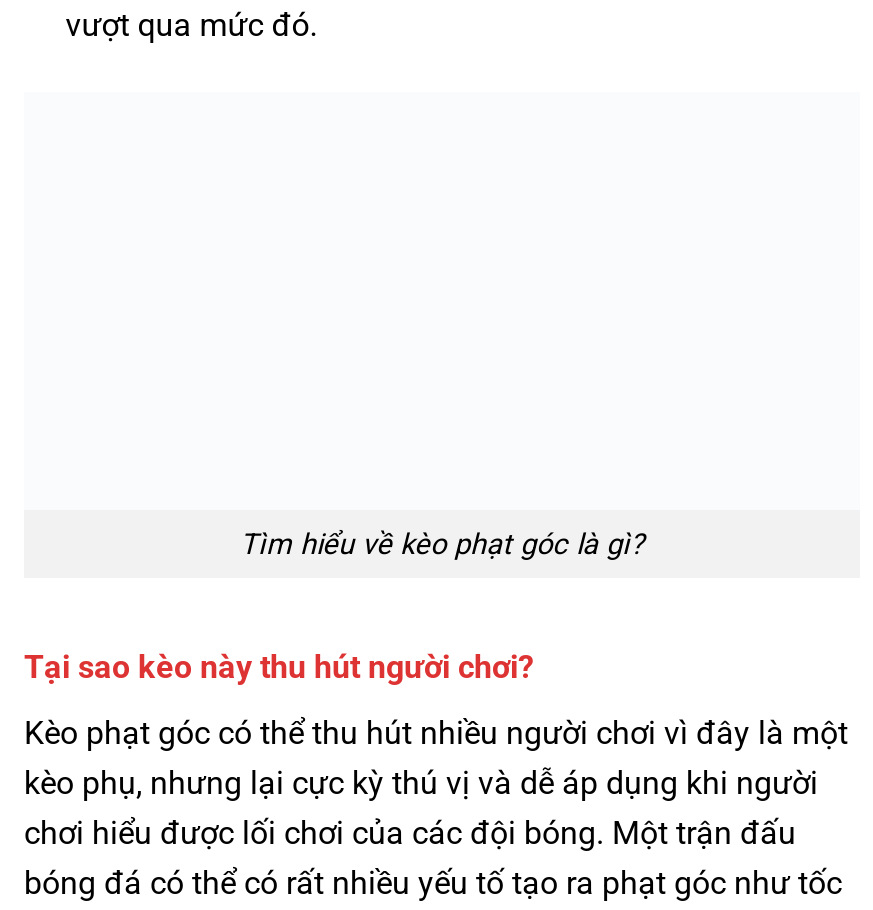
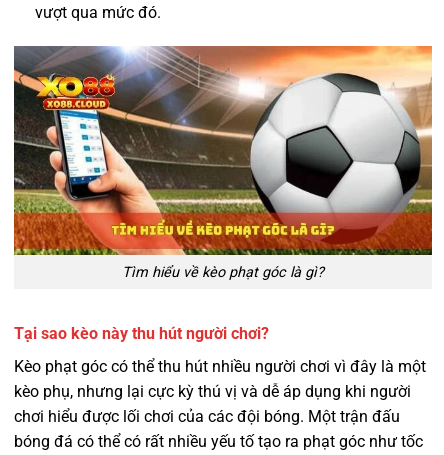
none -> [13,45,433,256] [image]

